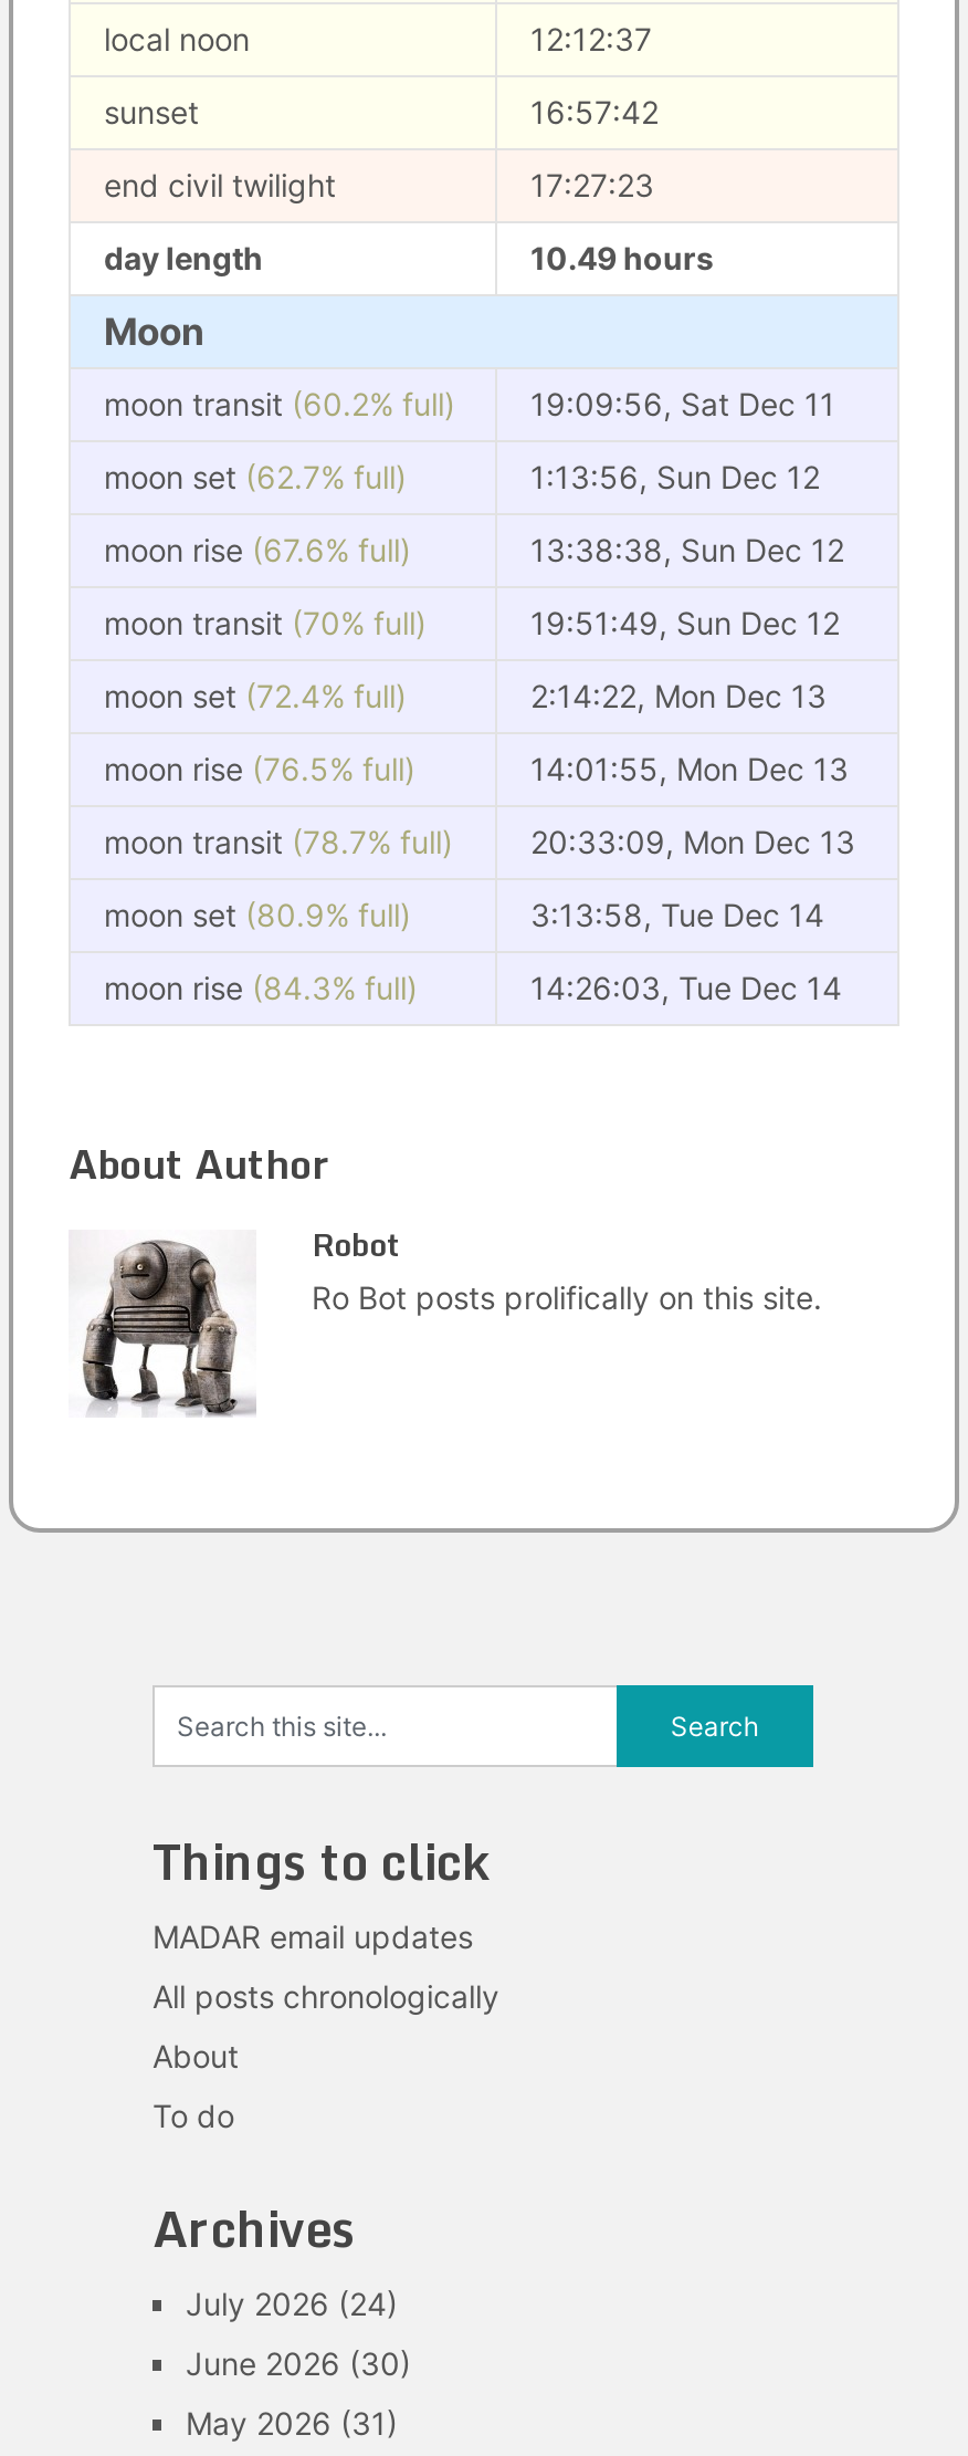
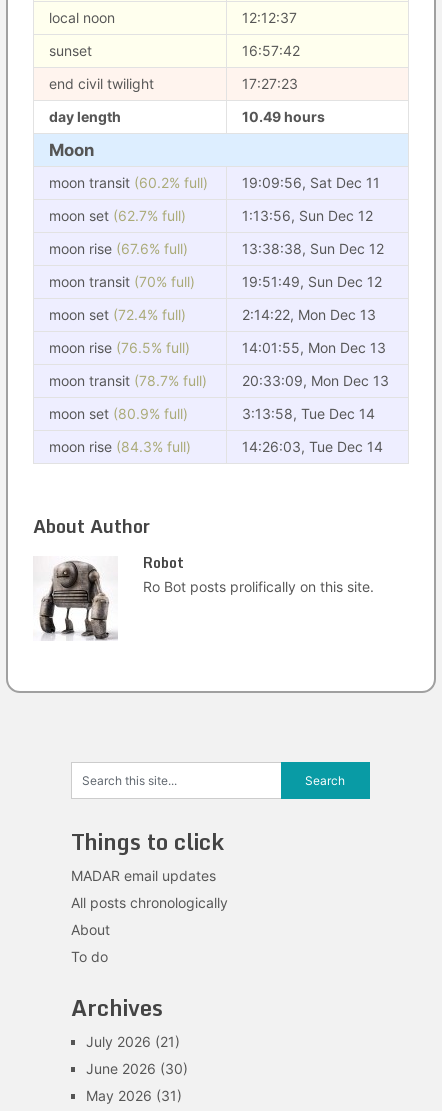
[186,2285,398,2322] July 2026 (24) -> [86,1033,180,1050] July 2026 (21)

